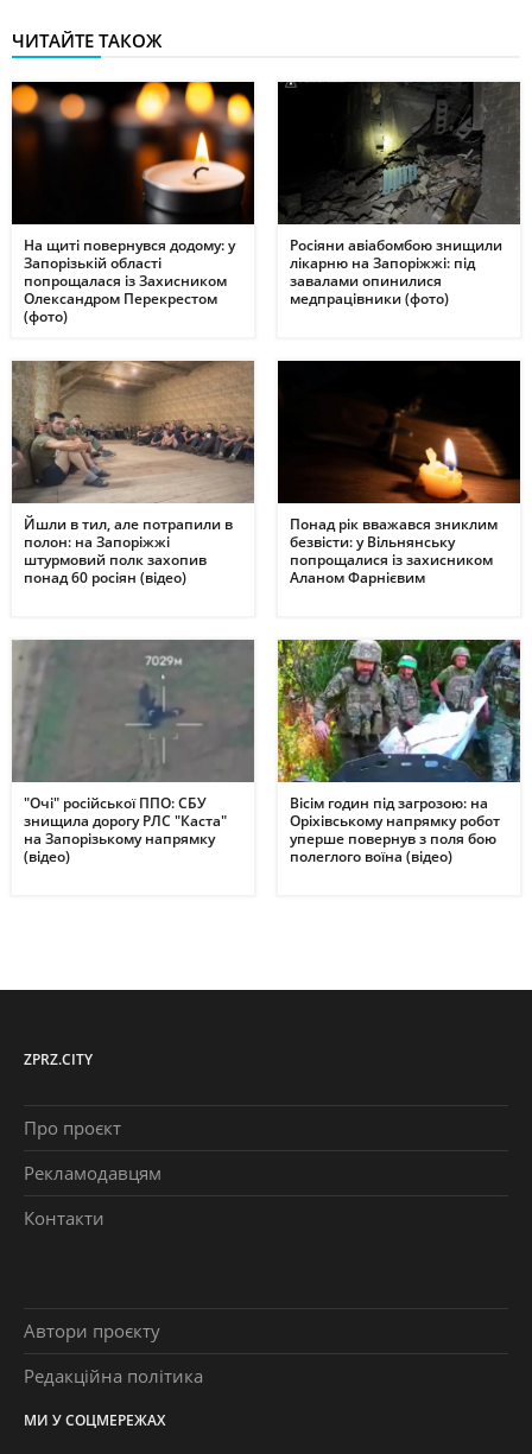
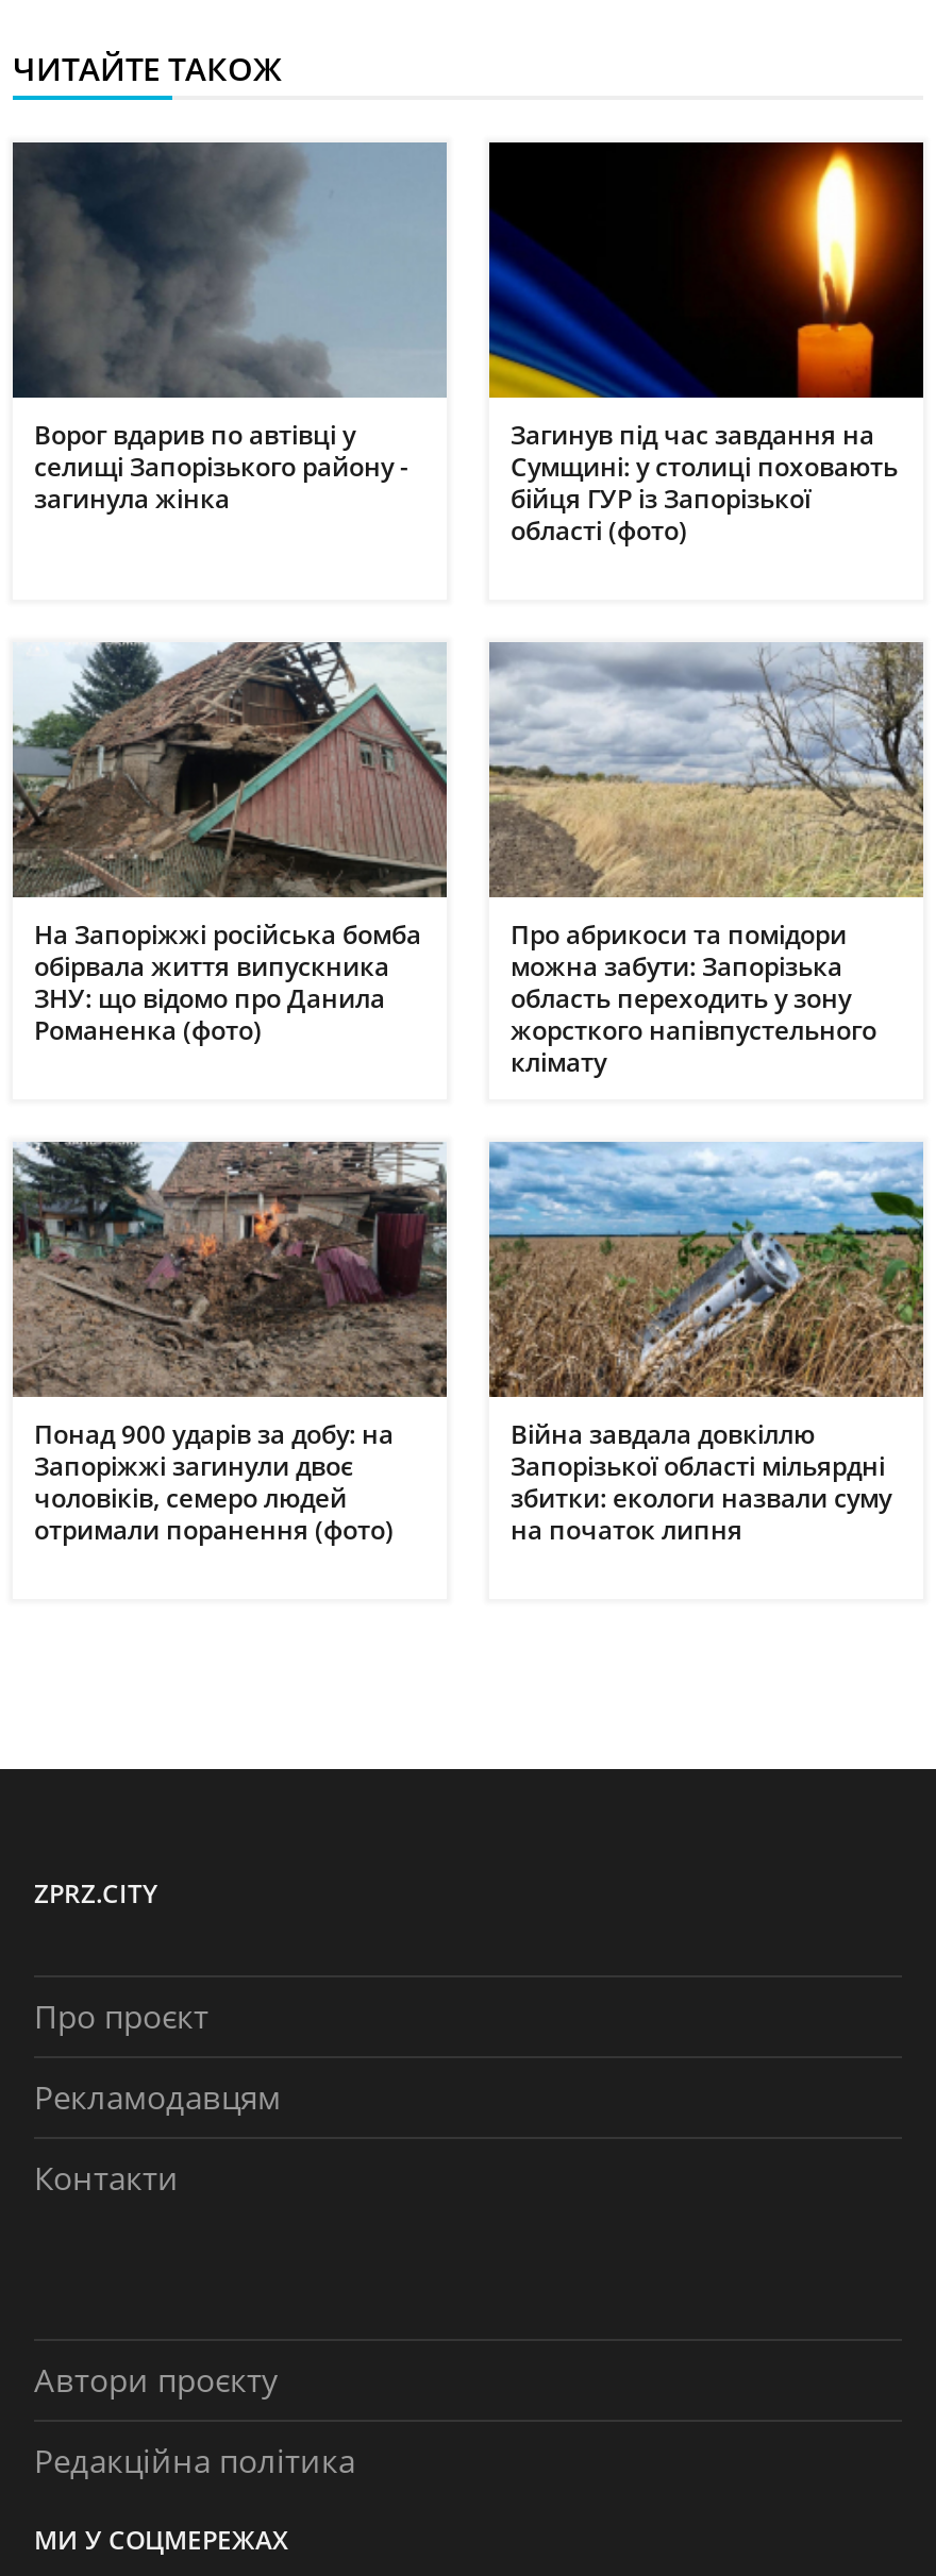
[11,81,255,327] [image] | На щиті повернувся додому: у | Запорізькій області | попрощалася із Захисником | Олександром Перекрестом | (фото) -> [11,141,447,516] [image] | Ворог вдарив по автівці у | селищі Запорізького району - | загинула жінка
[277,81,520,309] [image] | Росіяни авіабомбою знищили | лікарню на Запоріжжі: під | завалами опинилися | медпрацівники (фото) -> [487,139,921,548] [image] | Загинув під час завдання на | Сумщині: у столиці поховають | бійця ГУР із Запорізької | області (фото)
[11,360,255,588] [image] | Йшли в тил, але потрапили в | полон: на Запоріжжі | штурмовий полк захопив | понад 60 росіян (відео) -> [13,641,449,1048] [image] | На Запоріжжі російська бомба | обірвала життя випускника | ЗНУ: що відомо про Данила | Романенка (фото)
[277,360,521,588] [image] | Понад рік вважався зниклим | безвісти: у Вільнянську | попрощалися із захисником | Аланом Фарнієвим -> [487,641,925,1080] [image] | Про абрикоси та помідори | можна забути: Запорізька | область переходить у зону | жорсткого напівпустельного | клімату
[12,639,255,867] [image] | "Очі" російської ППО: СБУ | знищила дорогу РЛС "Каста" | на Запорізькому напрямку | (відео) -> [13,1141,447,1548] [image] | Понад 900 ударів за добу: на | Запоріжжі загинули двоє | чоловіків, семеро людей | отримали поранення (фото)
[277,639,521,867] [image] | Вісім годин під загрозою: на | Оріхівському напрямку робот | уперше повернув з поля бою | полеглого воїна (відео) -> [487,1141,923,1548] [image] | Війна завдала довкіллю | Запорізької області мільярдні | збитки: екологи назвали суму | на початок липня

